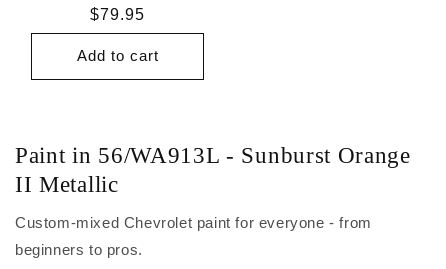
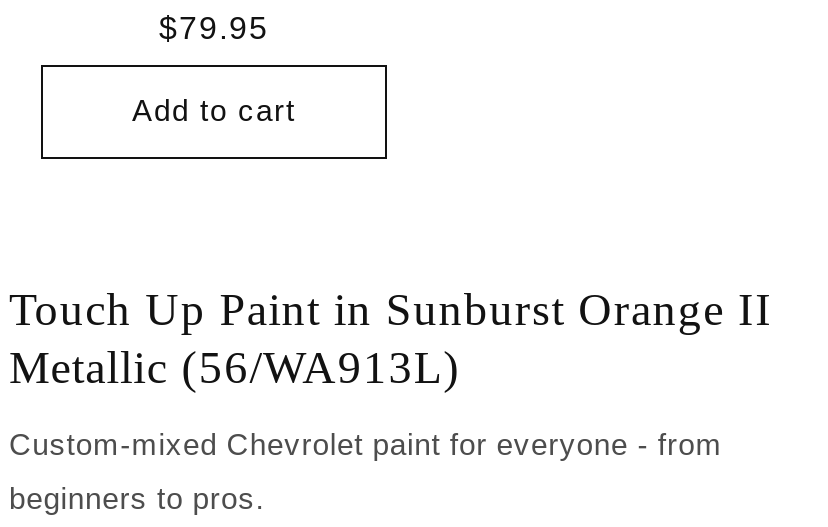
[15,142,411,196] Paint in 56/WA913L - Sunburst Orange | II Metallic -> [9,284,773,392] Touch Up Paint in Sunburst Orange II | Metallic (56/WA913L)

